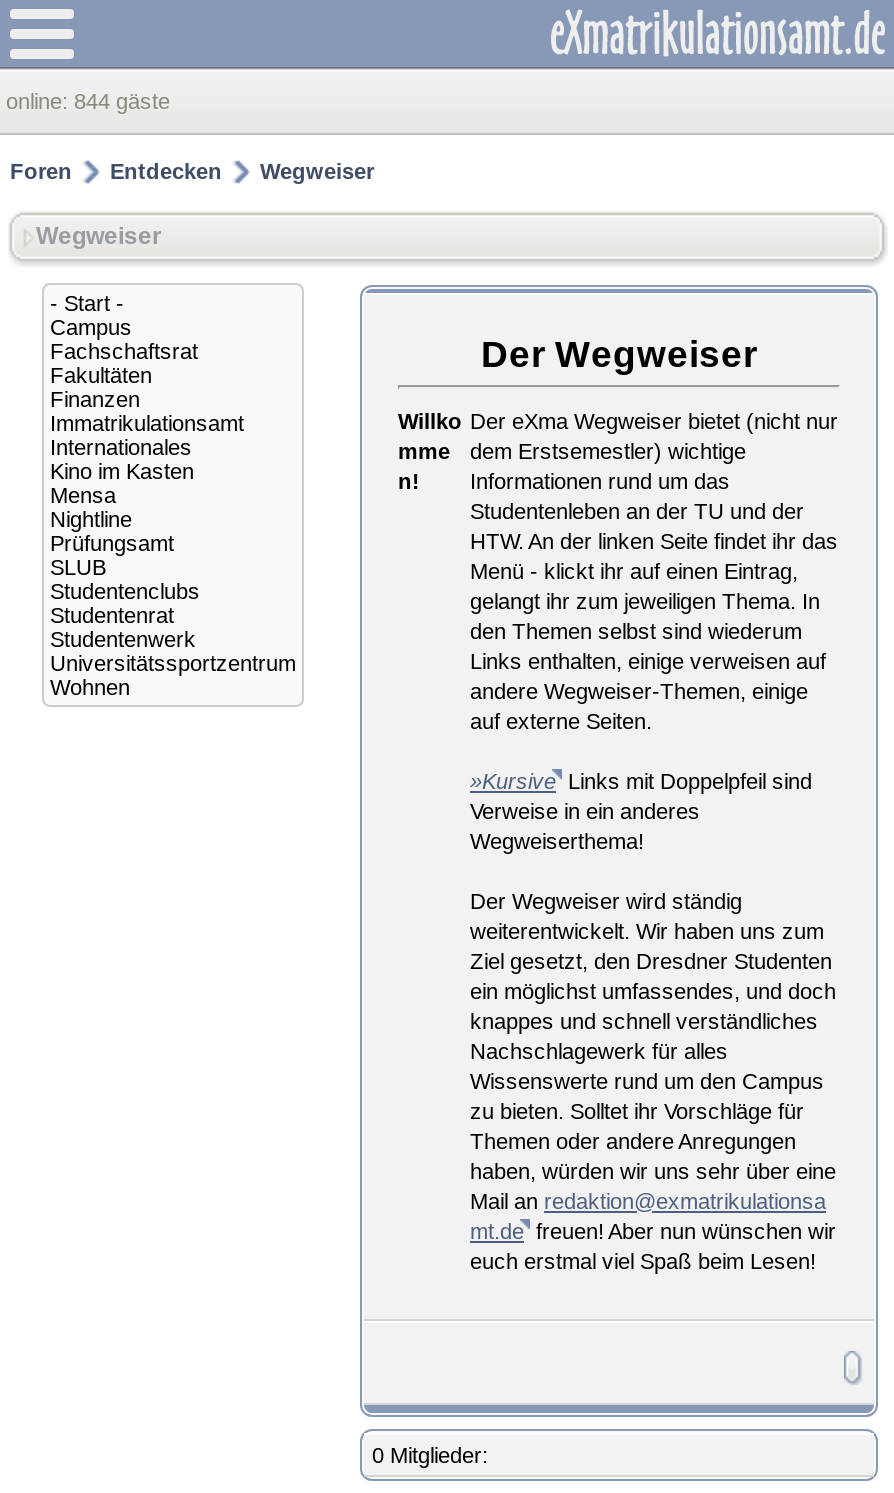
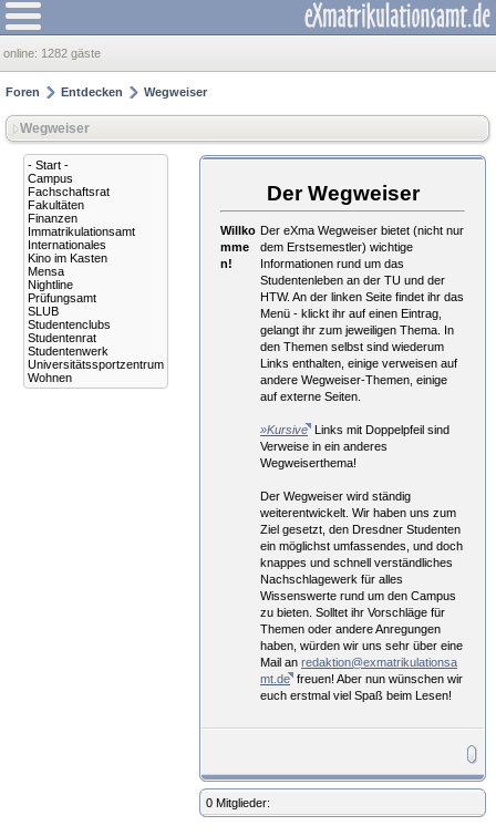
[6,89,170,113] online: 844 gäste -> [3,47,101,60] online: 1282 gäste

